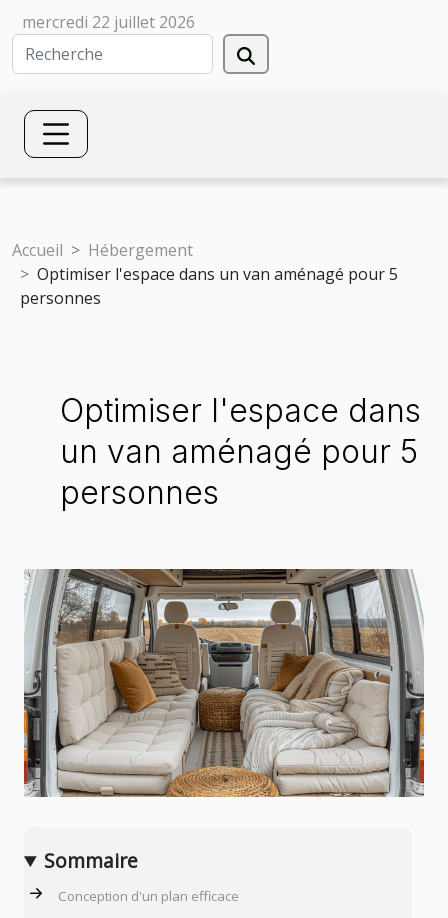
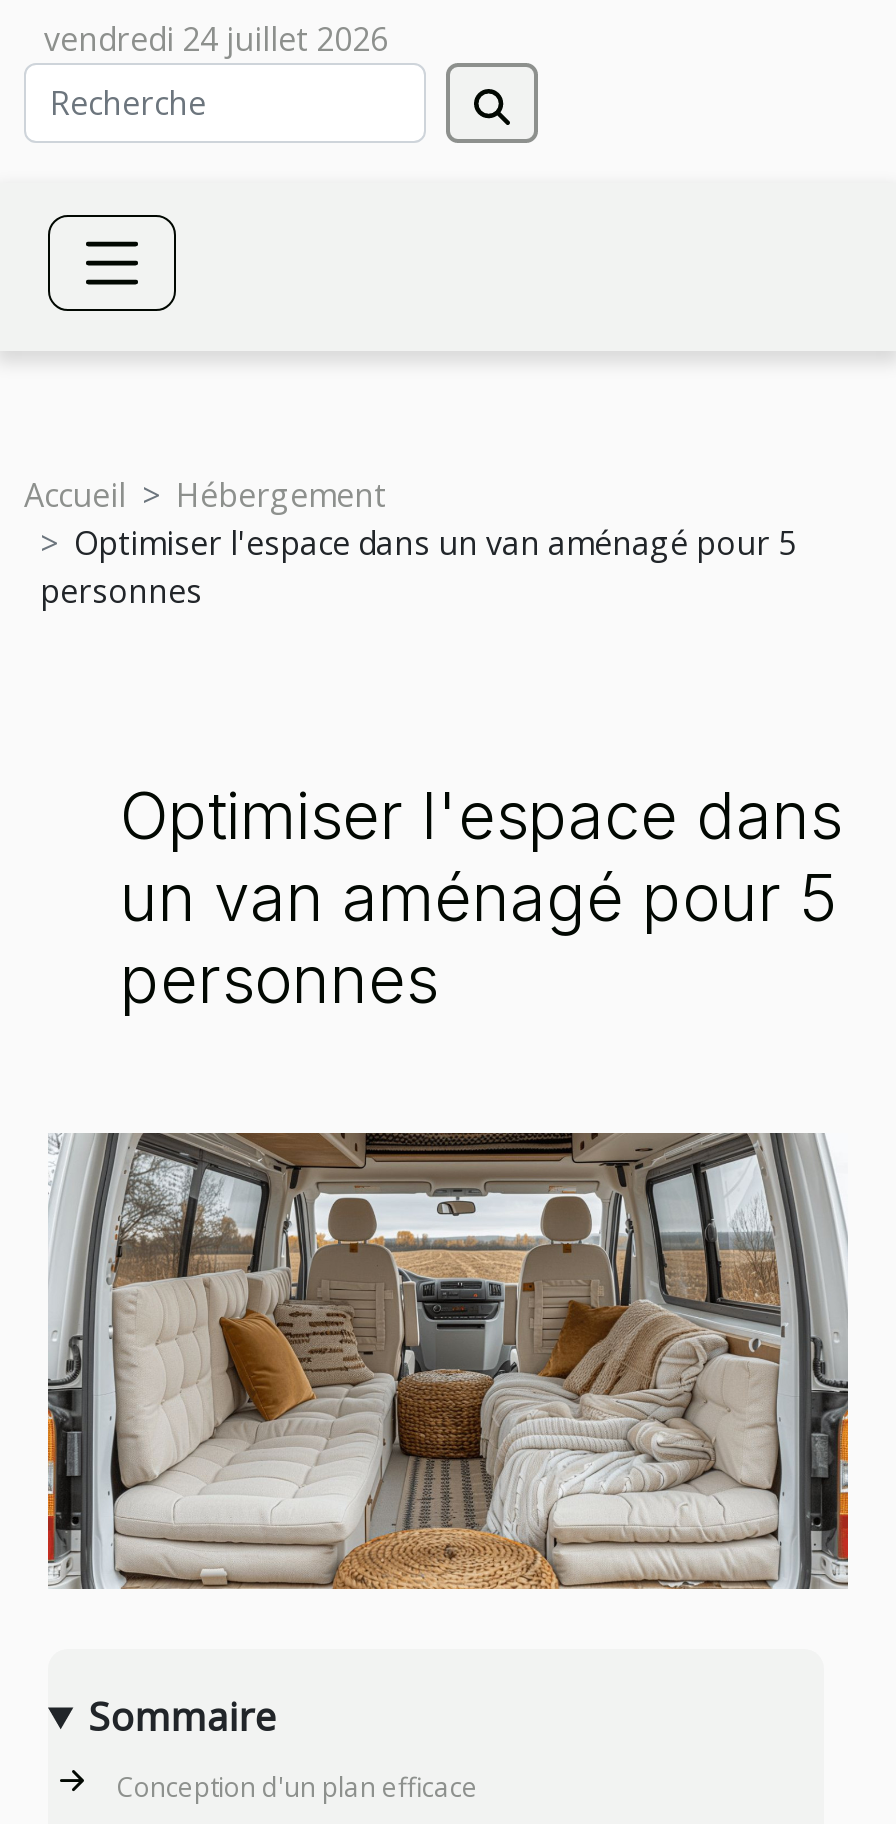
[22,11,195,33] mercredi 22 juillet 2026 -> [44,17,388,61] vendredi 24 juillet 2026

